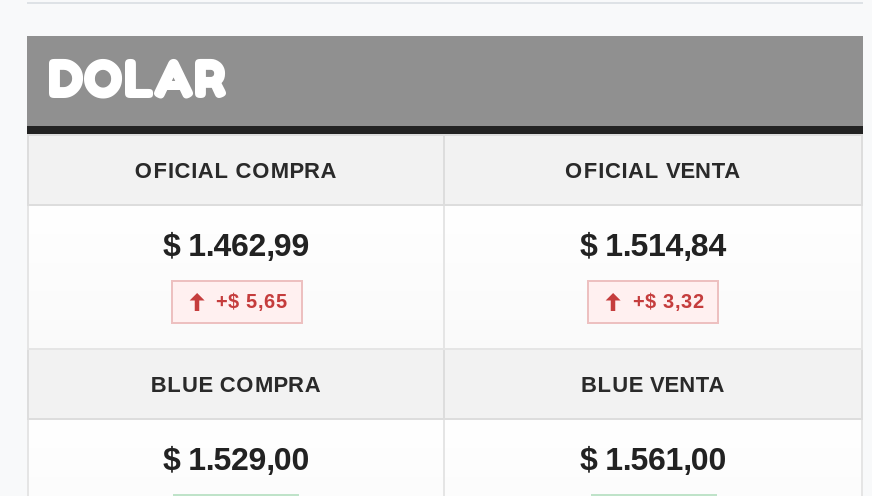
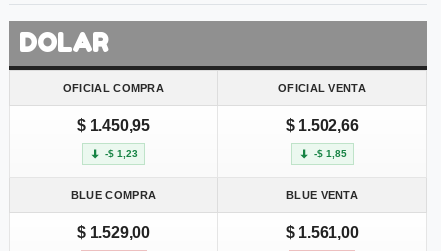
[163,229,309,263] $ 1.462,99 -> [77,117,150,134] $ 1.450,95
[580,229,726,263] $ 1.514,84 -> [285,117,358,134] $ 1.502,66
[216,291,288,313] +$ 5,65 -> [105,148,138,159] -$ 1,23
[633,291,705,313] +$ 3,32 -> [313,148,346,159] -$ 1,85

